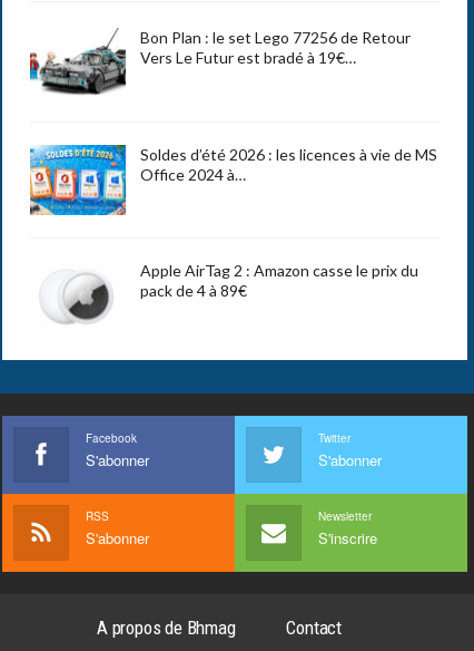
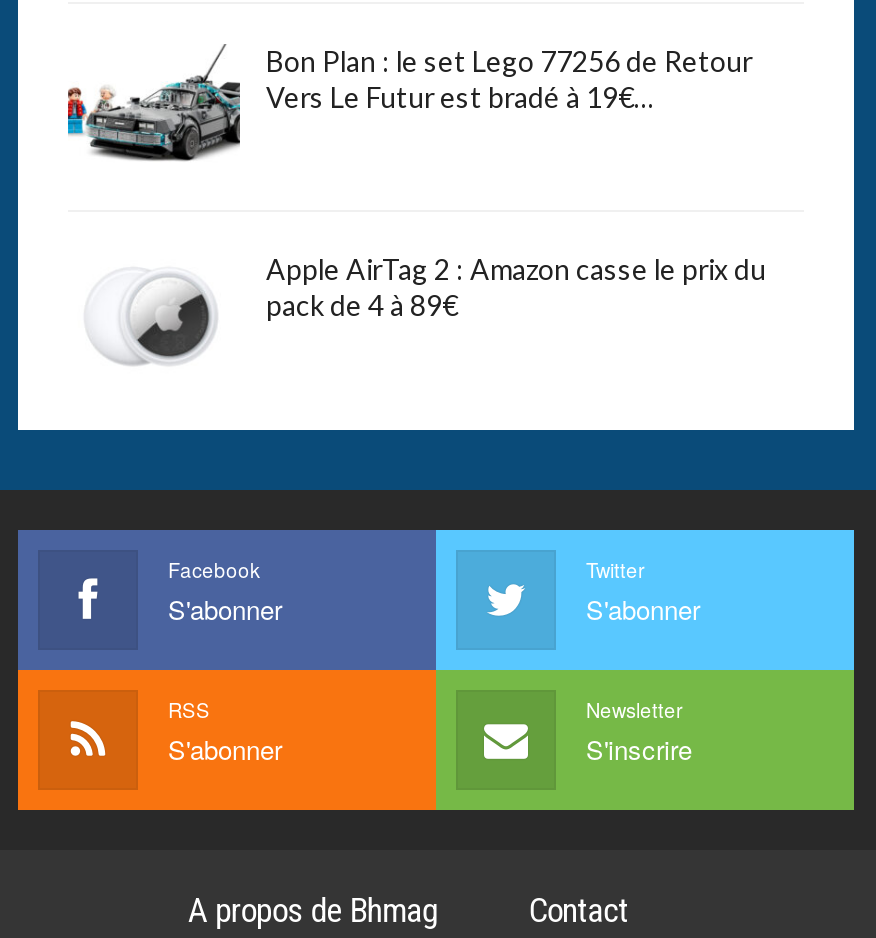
[29,144,437,216] [image] | Soldes d’été 2026 : les licences à vie de MS | Office 2024 à… -> none

